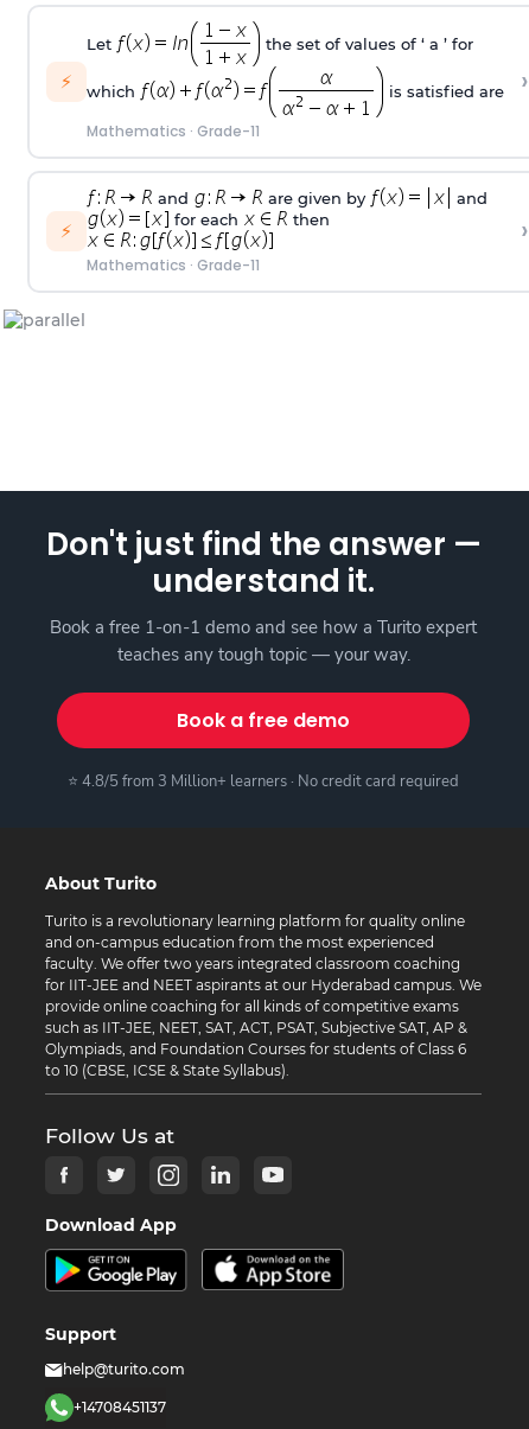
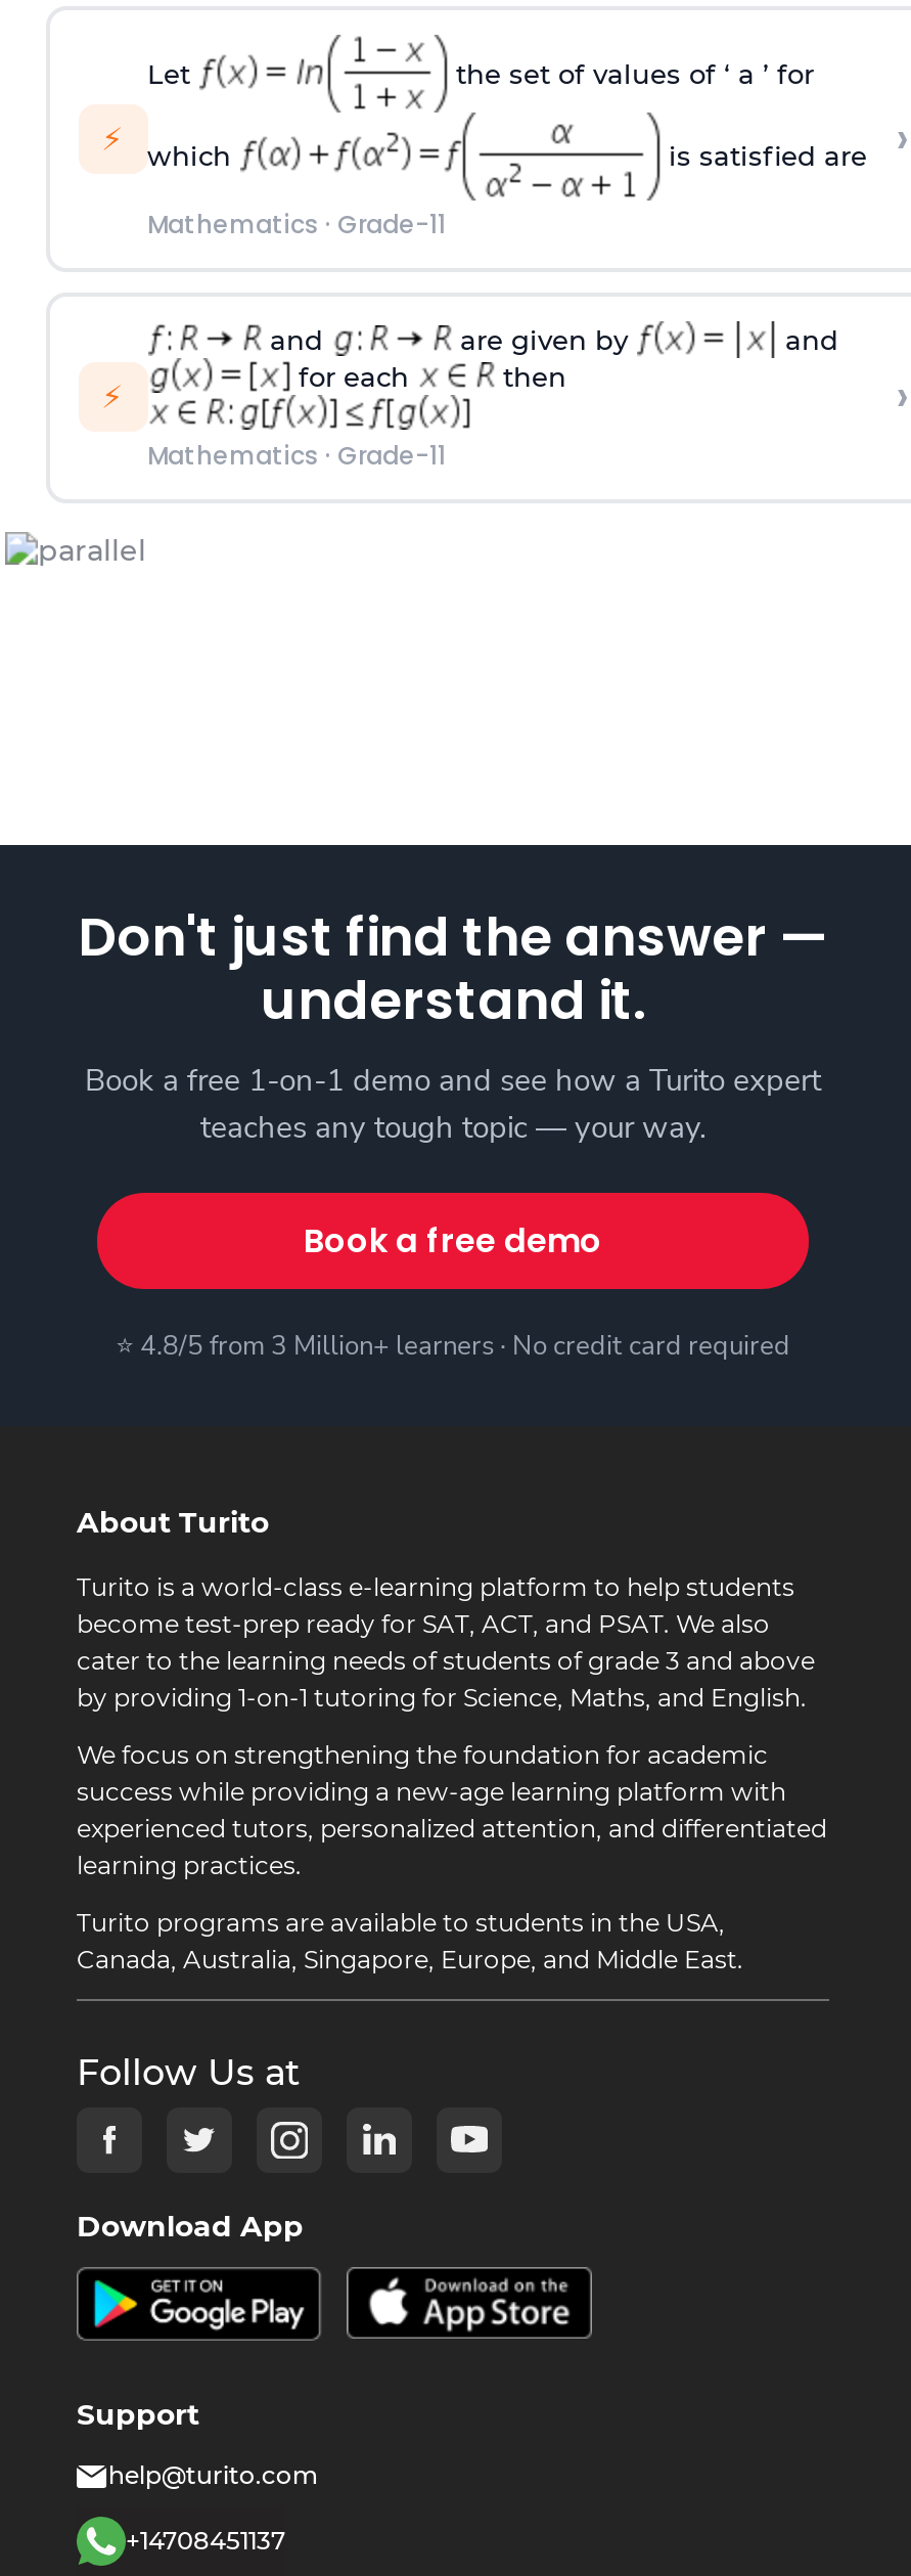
[45,912,482,1079] Turito is a revolutionary learning platform for quality online | and on-campus education from the most experienced | faculty. We offer two years integrated classroom coaching | for IIT-JEE and NEET aspirants at our Hyderabad campus. We | provide online coaching for all kinds of competitive exams | such as IIT-JEE, NEET, SAT, ACT, PSAT, Subjective SAT, AP & | Olympiads, and Foundation Courses for students of Class 6 | to 10 (CBSE, ICSE & State Syllabus). -> [77,1571,827,1974] Turito is a world-class e-learning platform to help students | become test-prep ready for SAT, ACT, and PSAT. We also | cater to the learning needs of students of grade 3 and above | by providing 1-on-1 tutoring for Science, Maths, and English. | We focus on strengthening the foundation for academic | success while providing a new-age learning platform with | experienced tutors, personalized attention, and differentiated | learning practices. | Turito programs are available to students in the USA, | Canada, Australia, Singapore, Europe, and Middle East.

